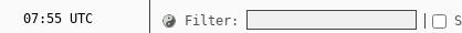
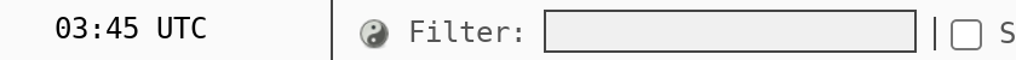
[23,11,93,26] 07:55 UTC -> [54,12,207,46] 03:45 UTC

